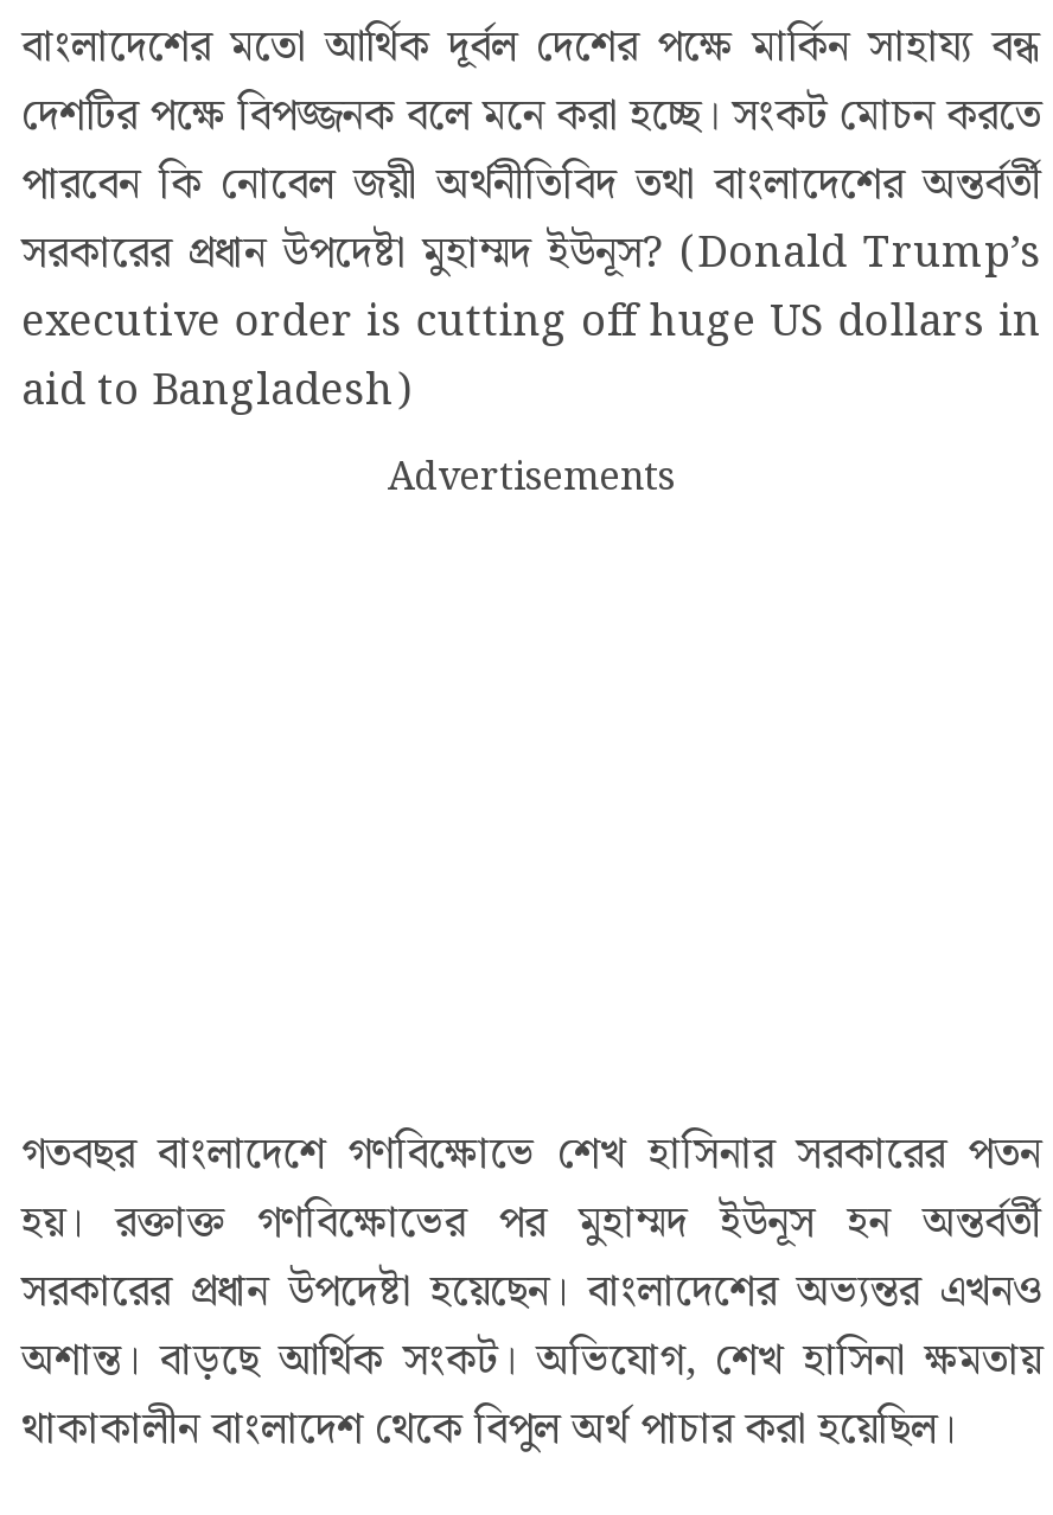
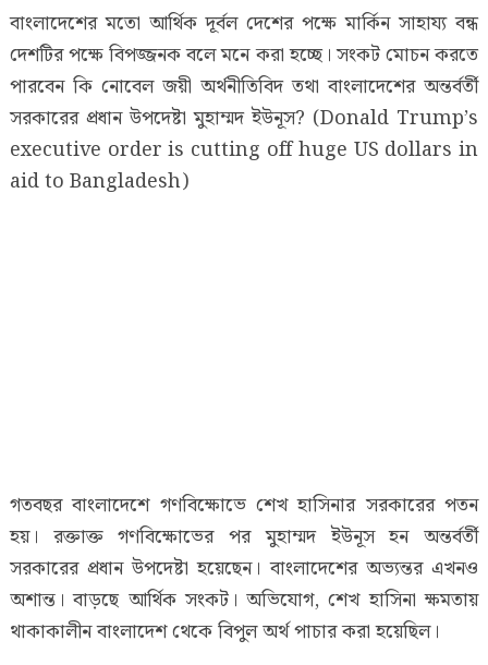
[388,449,675,509] Advertisements -> none

